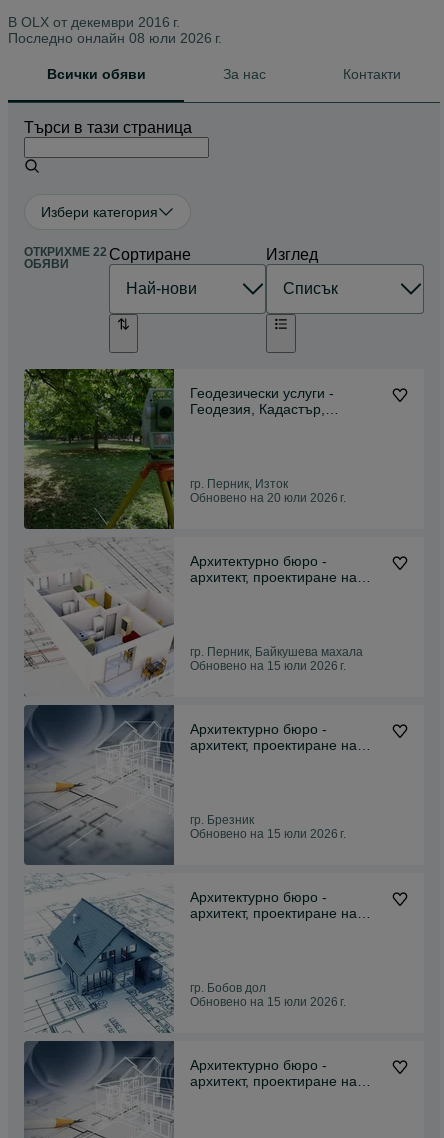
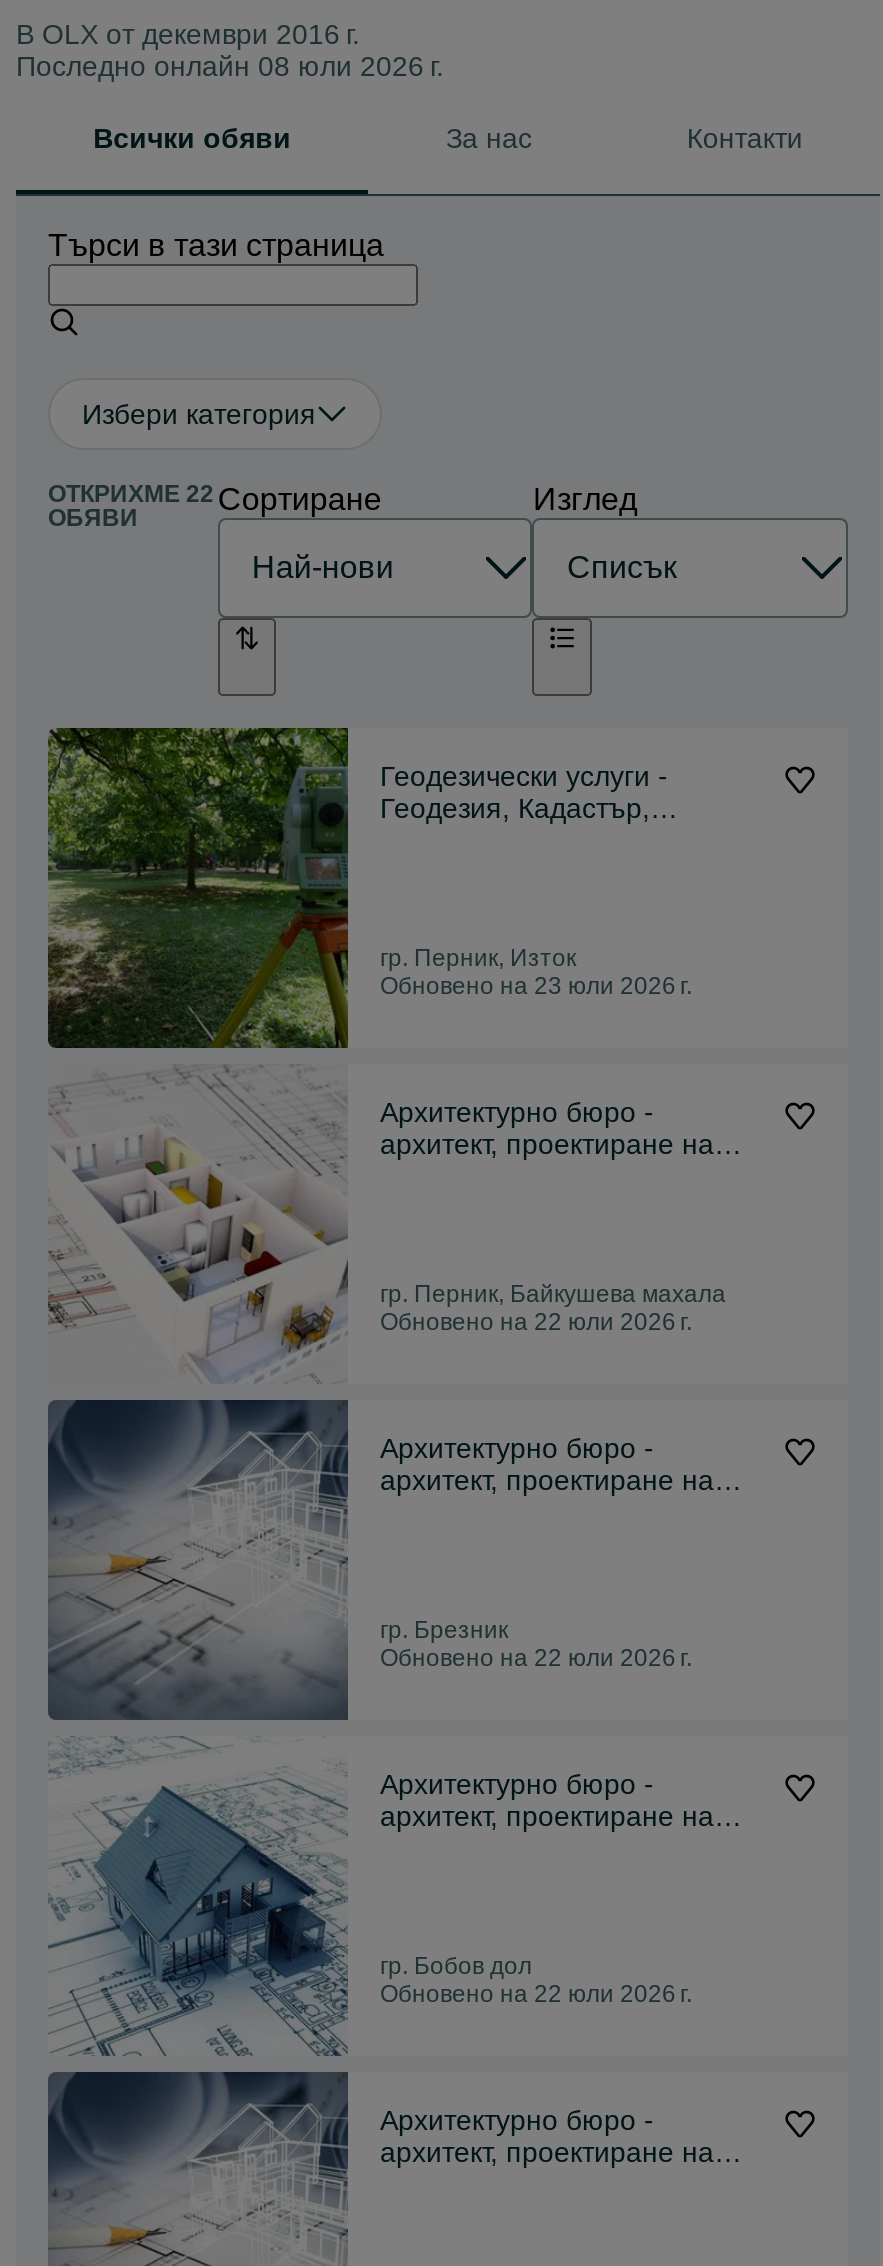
[190,491,346,505] Обновено на 20 юли 2026 г. -> [380,972,692,1000] Обновено на 23 юли 2026 г.
[190,659,346,673] Обновено на 15 юли 2026 г. -> [380,1308,692,1336] Обновено на 22 юли 2026 г.
[190,827,346,841] Обновено на 15 юли 2026 г. -> [380,1644,692,1672] Обновено на 22 юли 2026 г.
[190,995,346,1009] Обновено на 15 юли 2026 г. -> [380,1980,692,2008] Обновено на 22 юли 2026 г.

